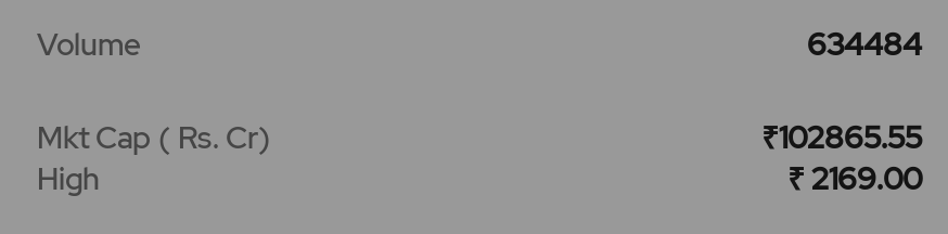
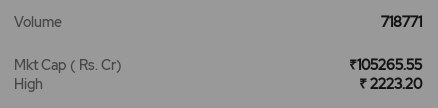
[807,25,922,64] 634484 -> [381,13,422,31] 718771
[761,118,922,157] ₹102865.55 -> [349,56,422,74] ₹105265.55
[787,159,922,198] ₹ 2169.00 -> [359,75,422,93] ₹ 2223.20

